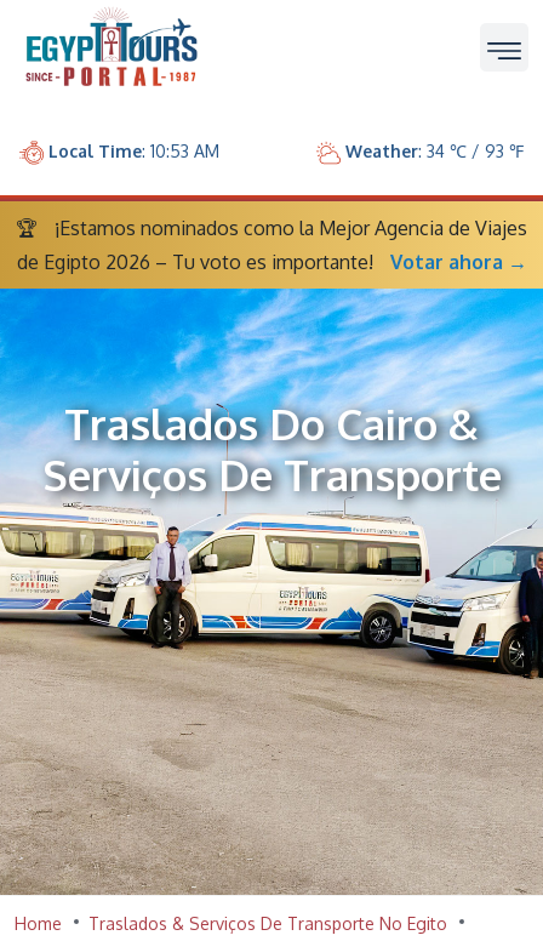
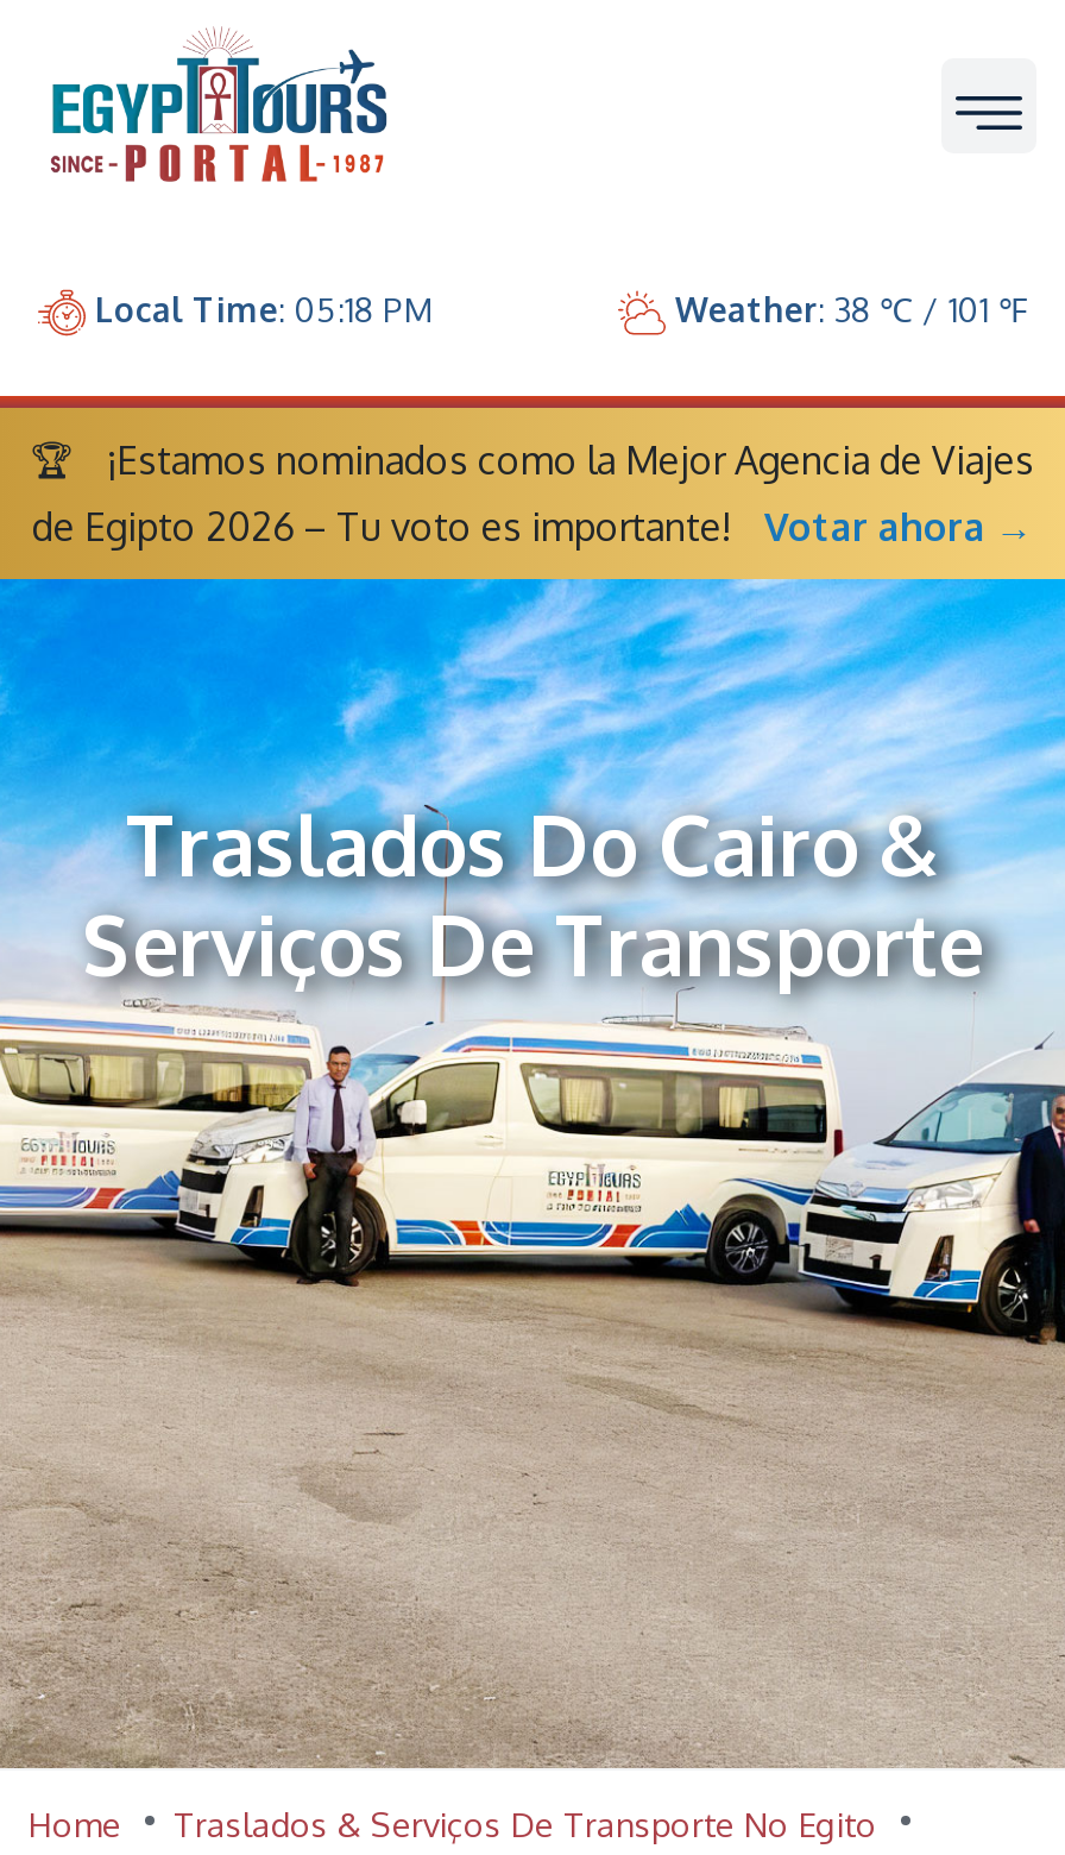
[48,141,219,161] Local Time: 10:53 AM -> [95,289,433,329] Local Time: 05:18 PM
[345,141,524,161] Weather: 34 ℃ / 93 ℉ -> [675,289,1027,329] Weather: 38 ℃ / 101 ℉

